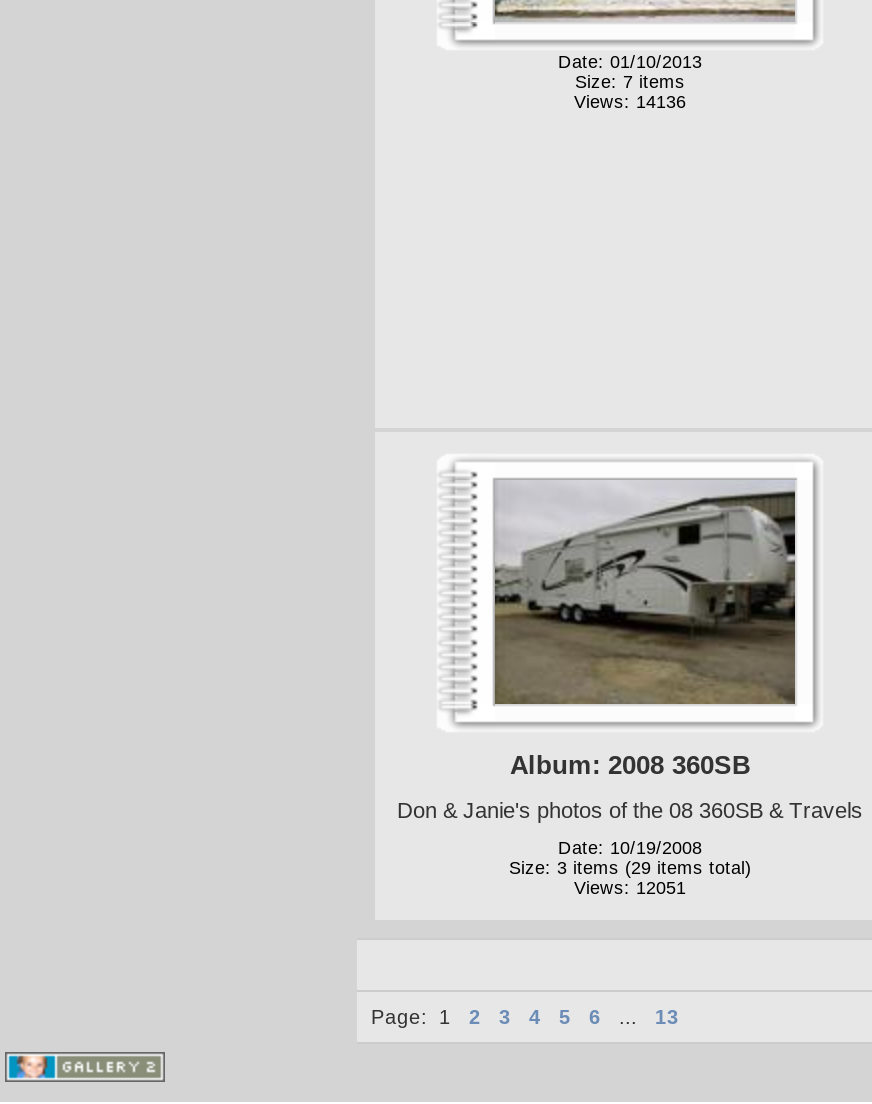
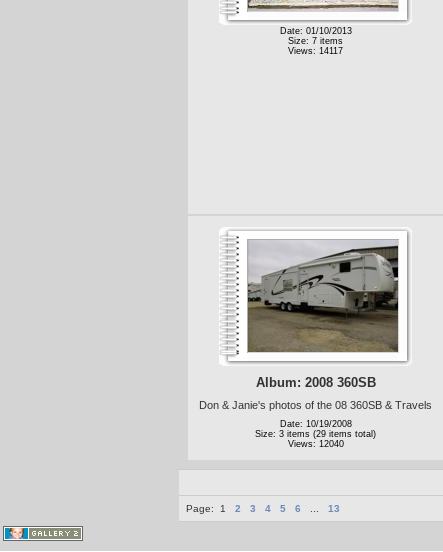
[574,92,686,112] Views: 14136 -> [288,46,343,56] Views: 14117
[574,879,686,899] Views: 12051 -> [287,439,343,449] Views: 12040

